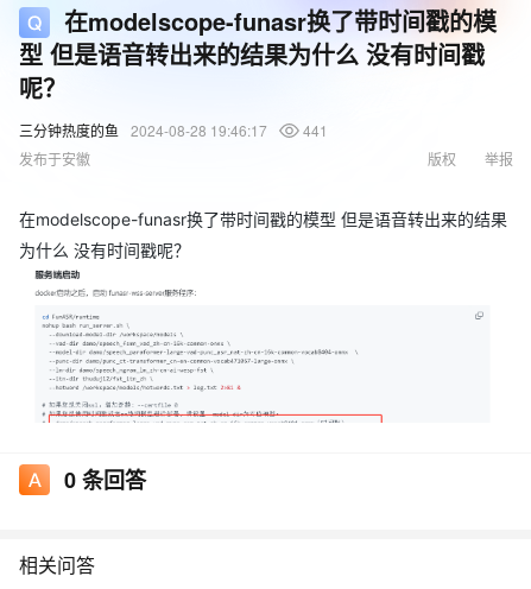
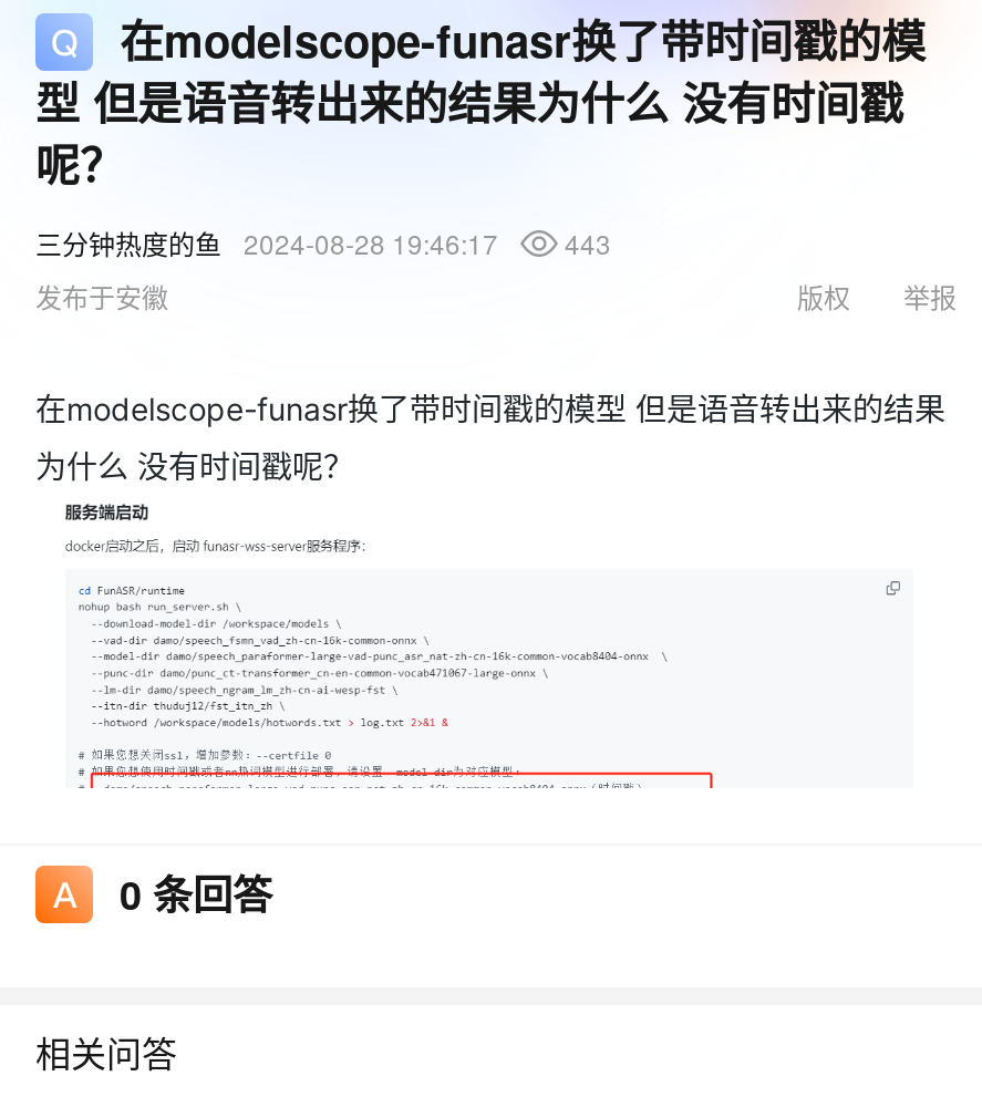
[19,120,328,140] 三分钟热度的鱼 2024-08-28 19:46:17 441 -> [35,224,611,261] 三分钟热度的鱼 2024-08-28 19:46:17 443

